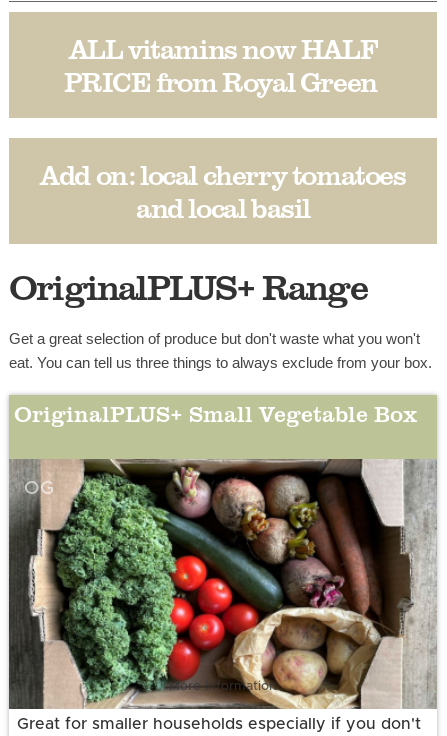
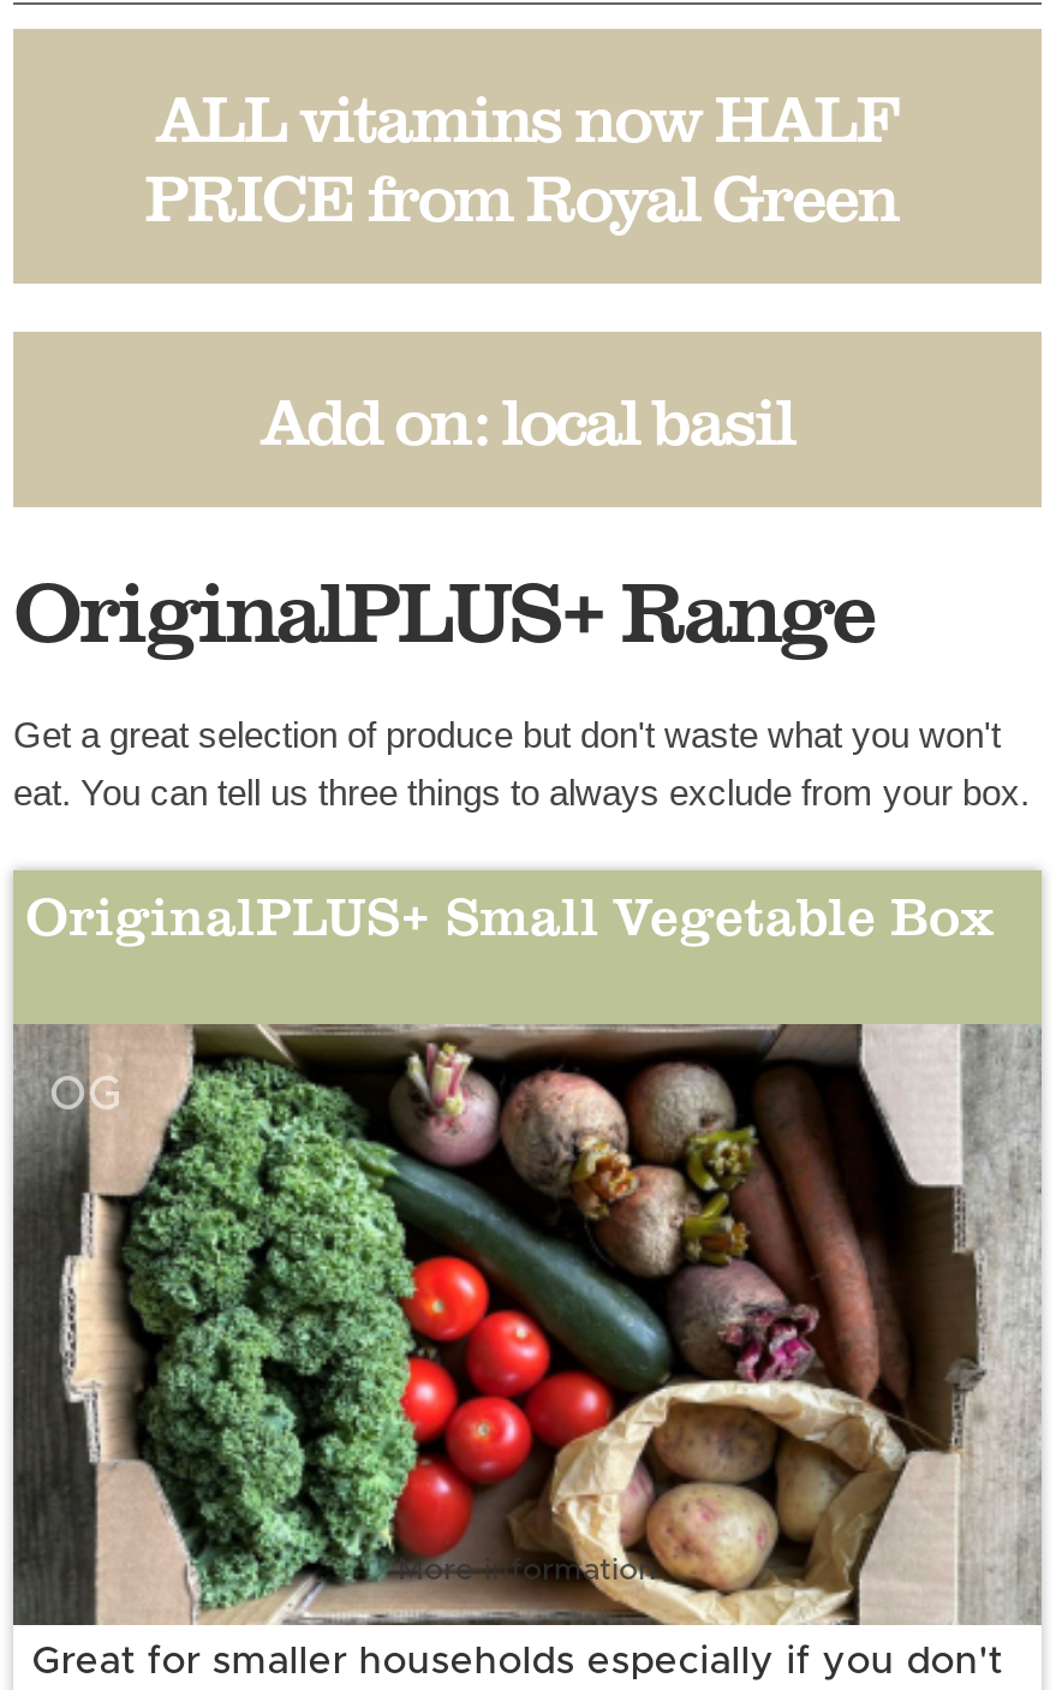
[40,155,406,226] Add on:local cherry tomatoes | andlocal basil -> [261,373,793,464] Add on:local basil

